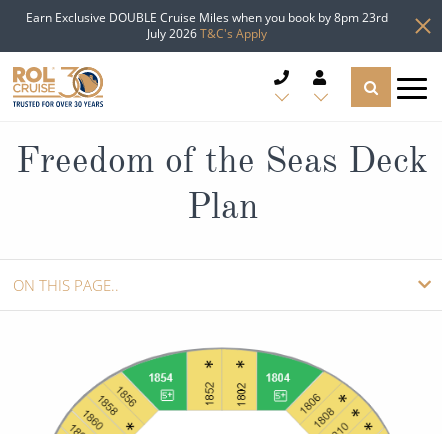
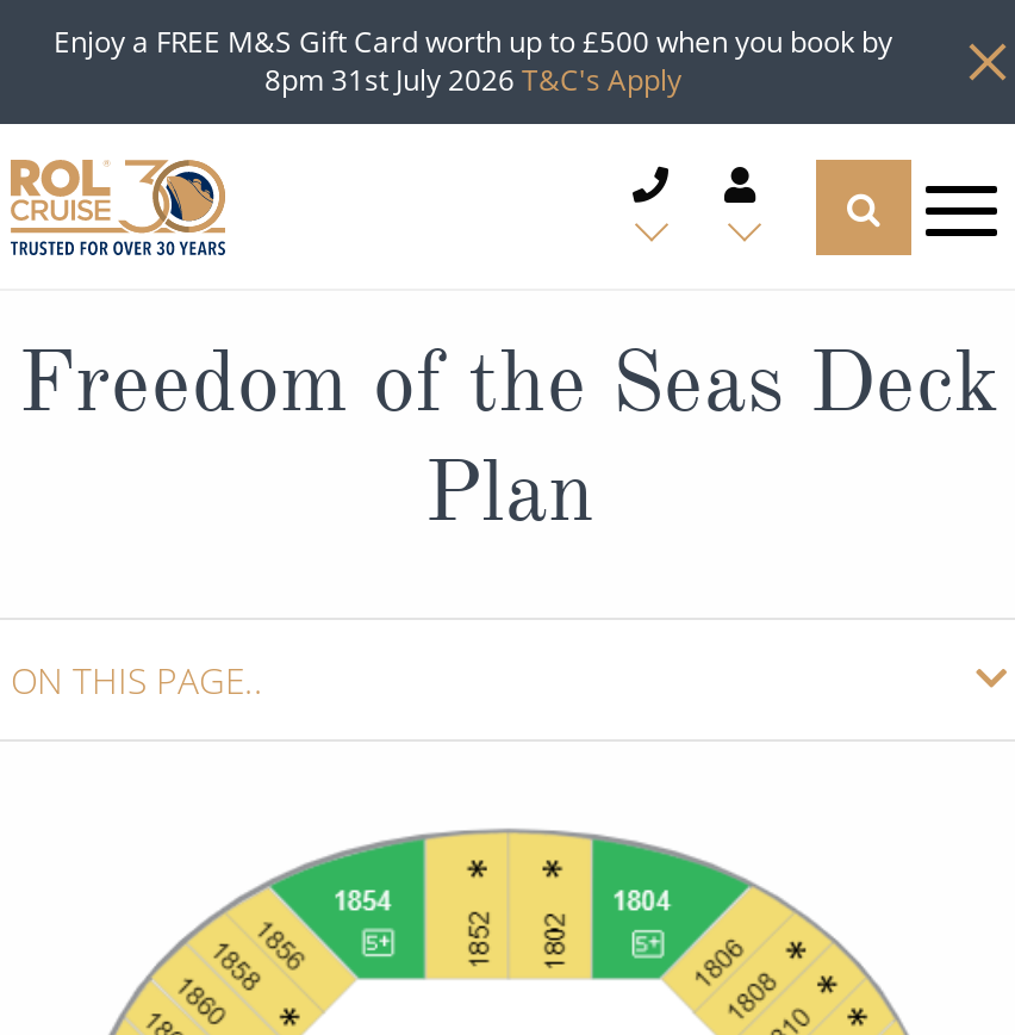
[26,9,388,42] Earn Exclusive DOUBLE Cruise Miles when you book by 8pm 23rd | July 2026 T&C's Apply -> [54,21,892,100] Enjoy a FREE M&S Gift Card worth up to £500 when you book by | 8pm 31st July 2026 T&C's Apply

